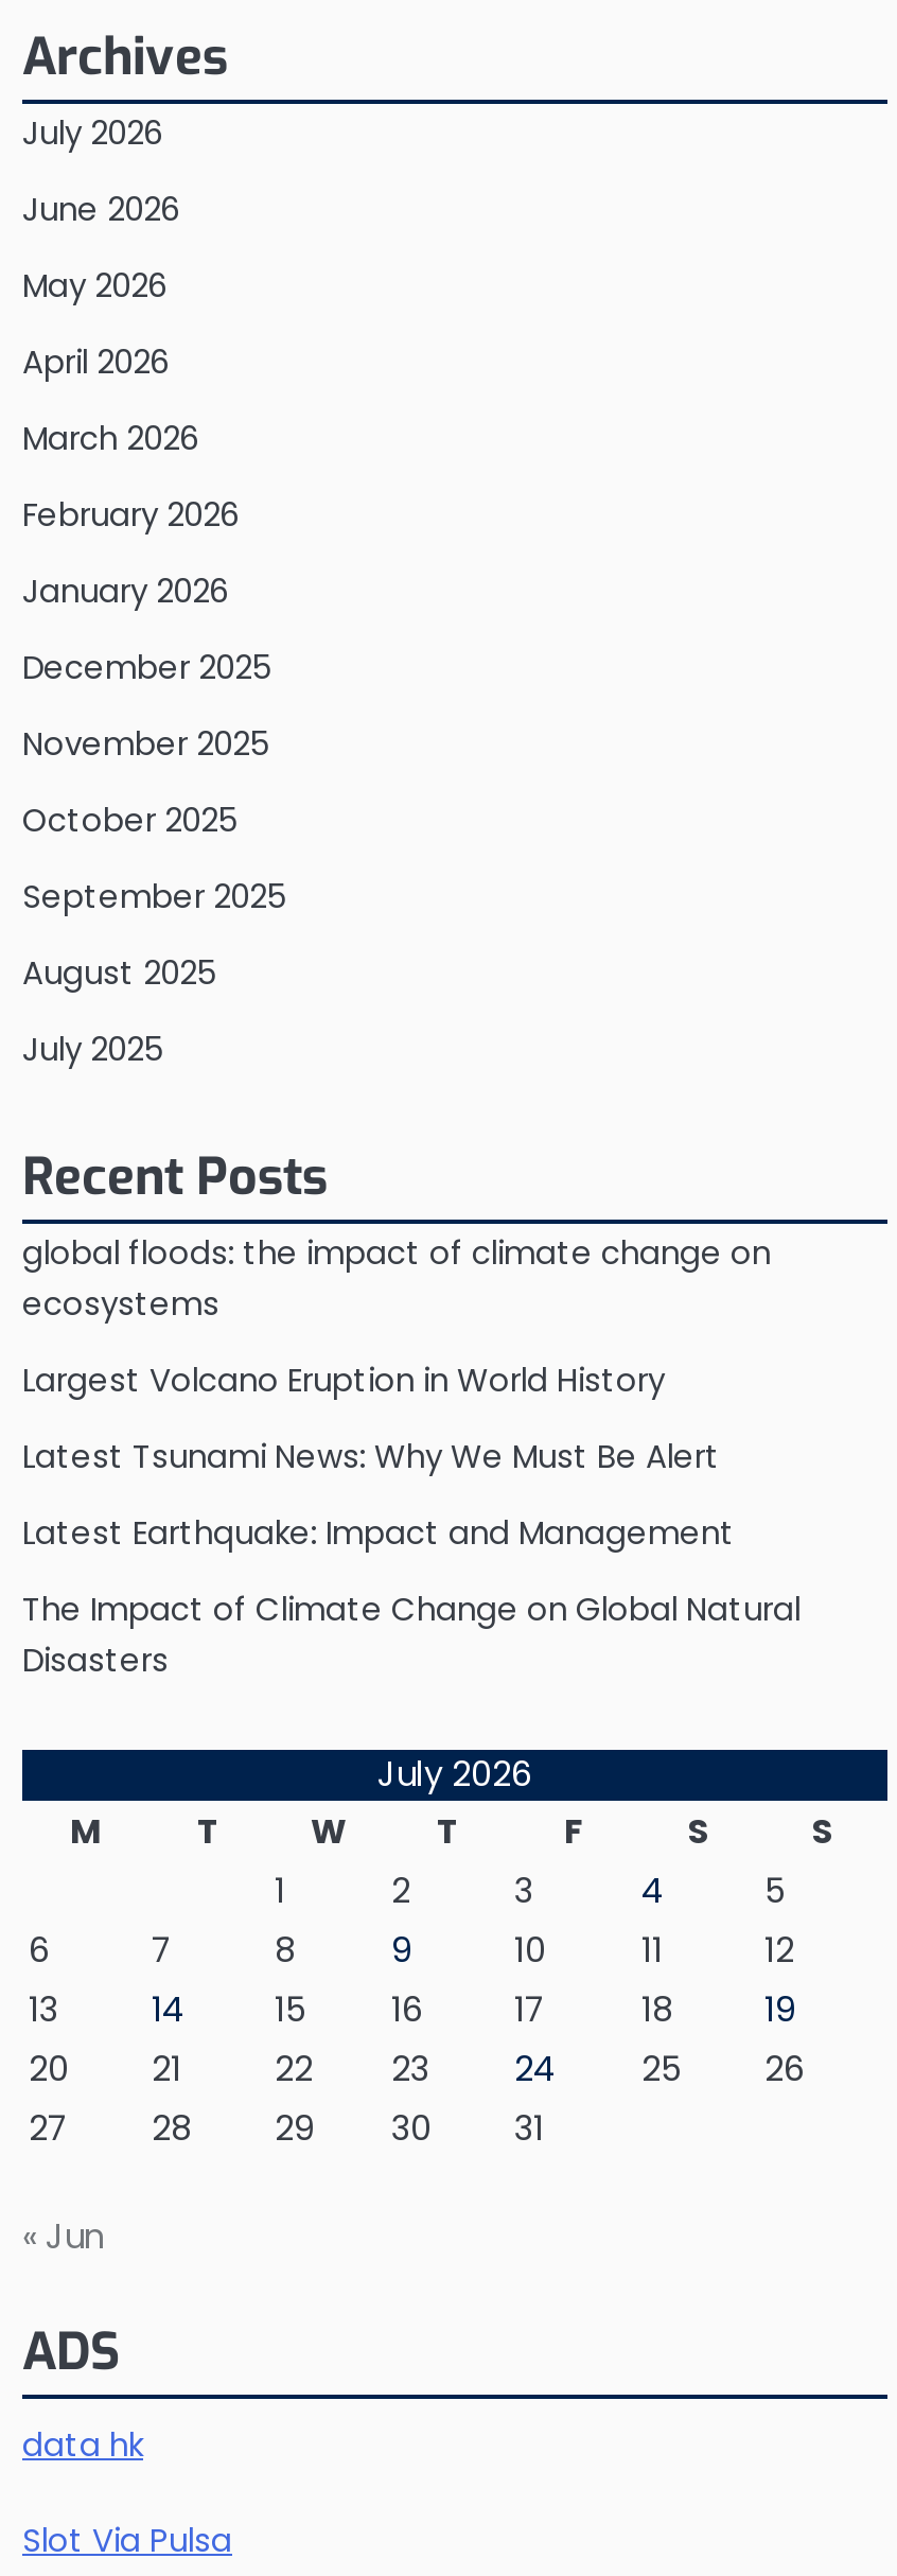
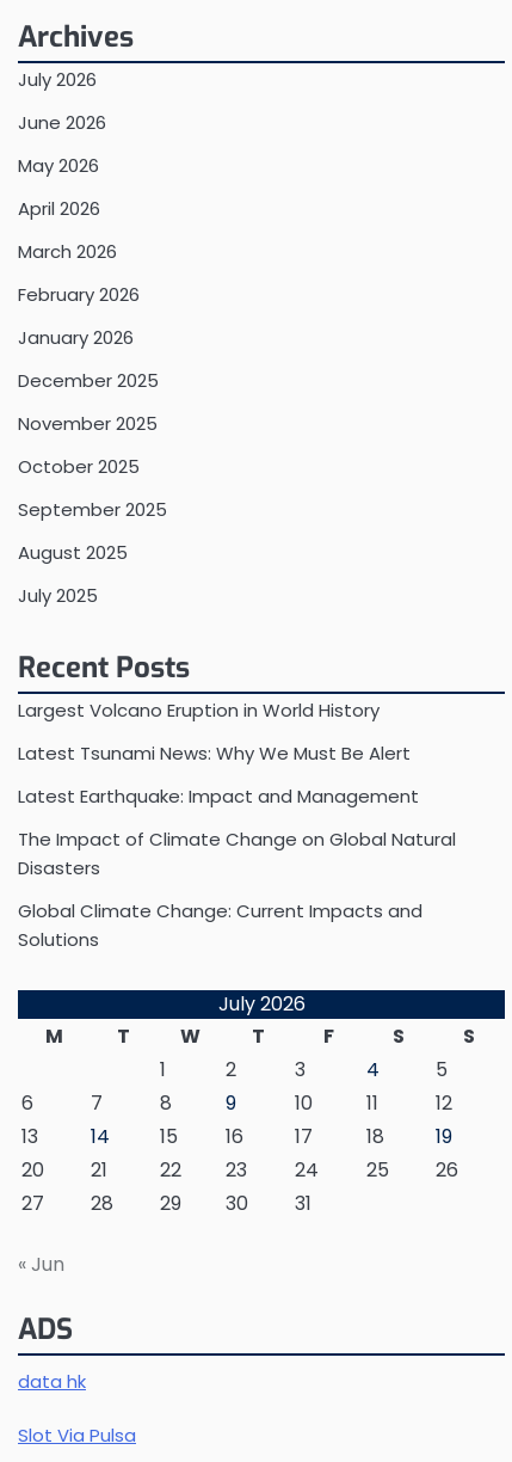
[22,1231,771,1326] global floods: the impact of climate change on | ecosystems -> none
moved [22,1358,801,1683] -> [18,698,456,881]: Largest Volcano Eruption in World History | Latest Tsunami News: Why We Must Be Alert | Latest Earthquake: Impact and Management | The Impact of Climate Change on Global Natural | Disasters
none -> [18,899,422,952] Global Climate Change: Current Impacts and | Solutions

